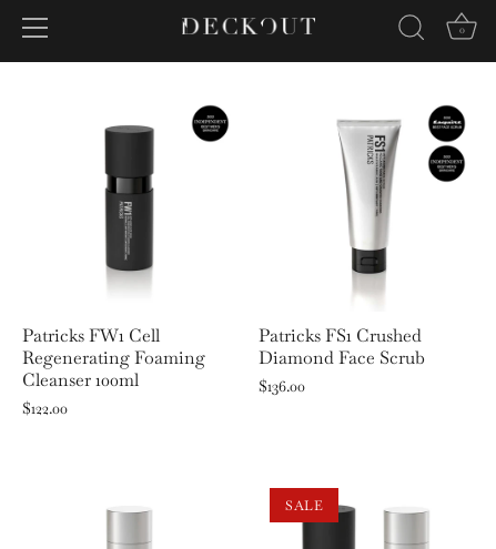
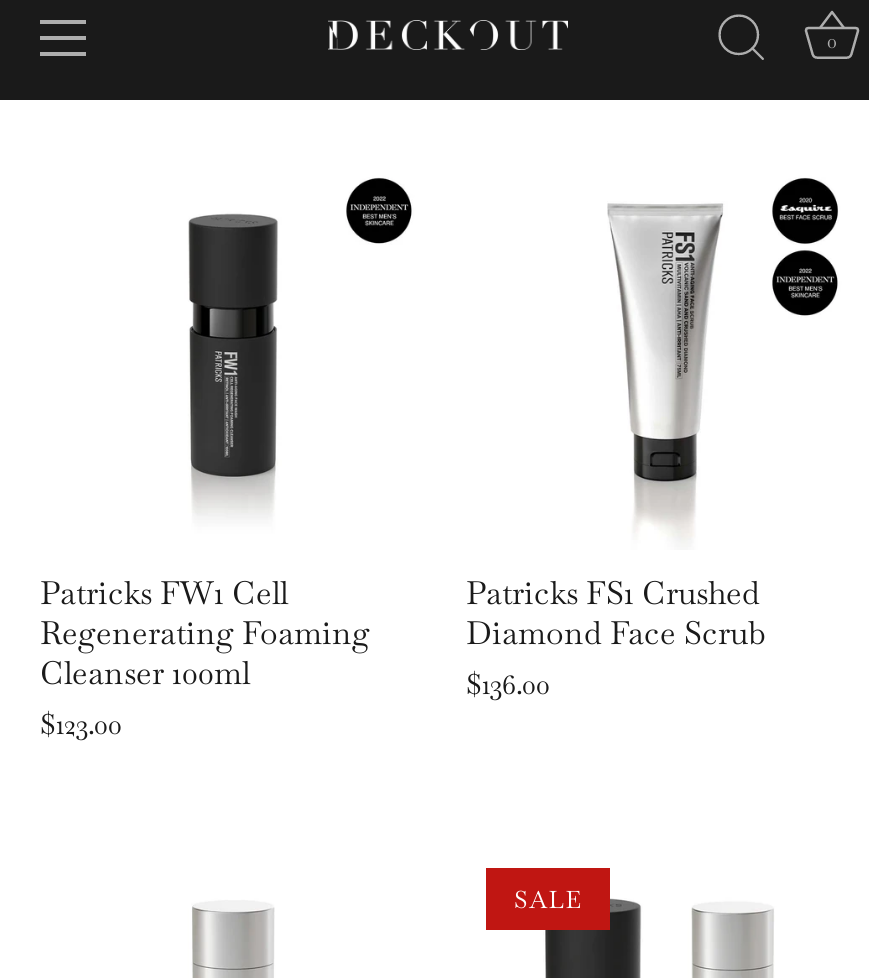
[22,398,68,418] $122.00 -> [40,706,122,742] $123.00

